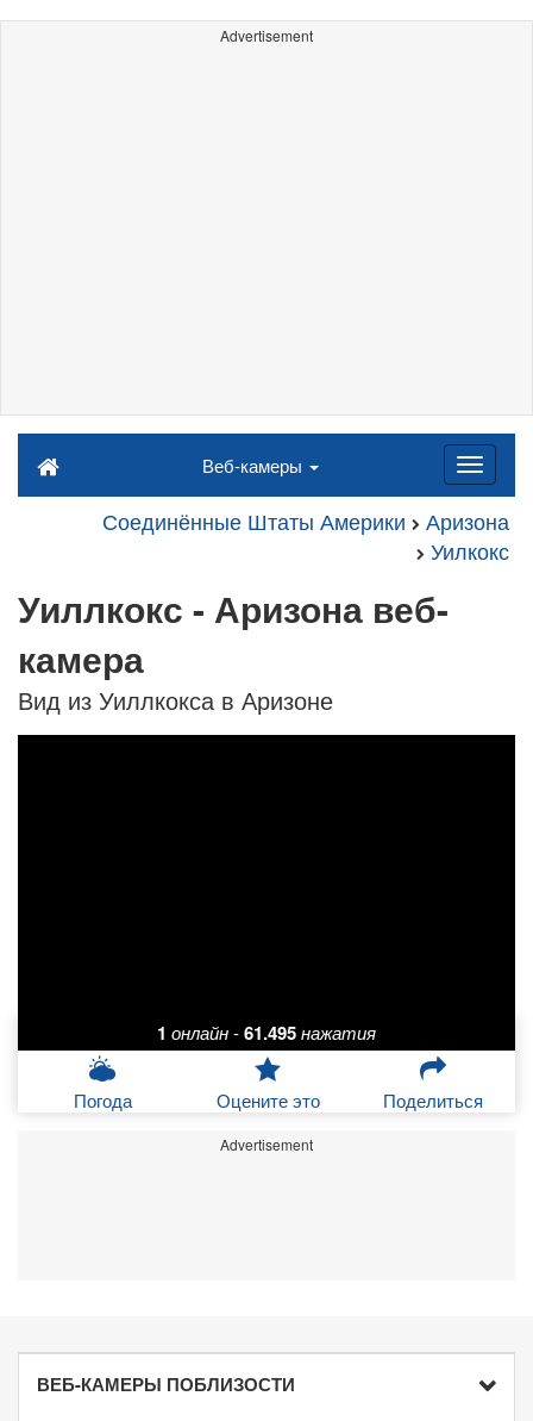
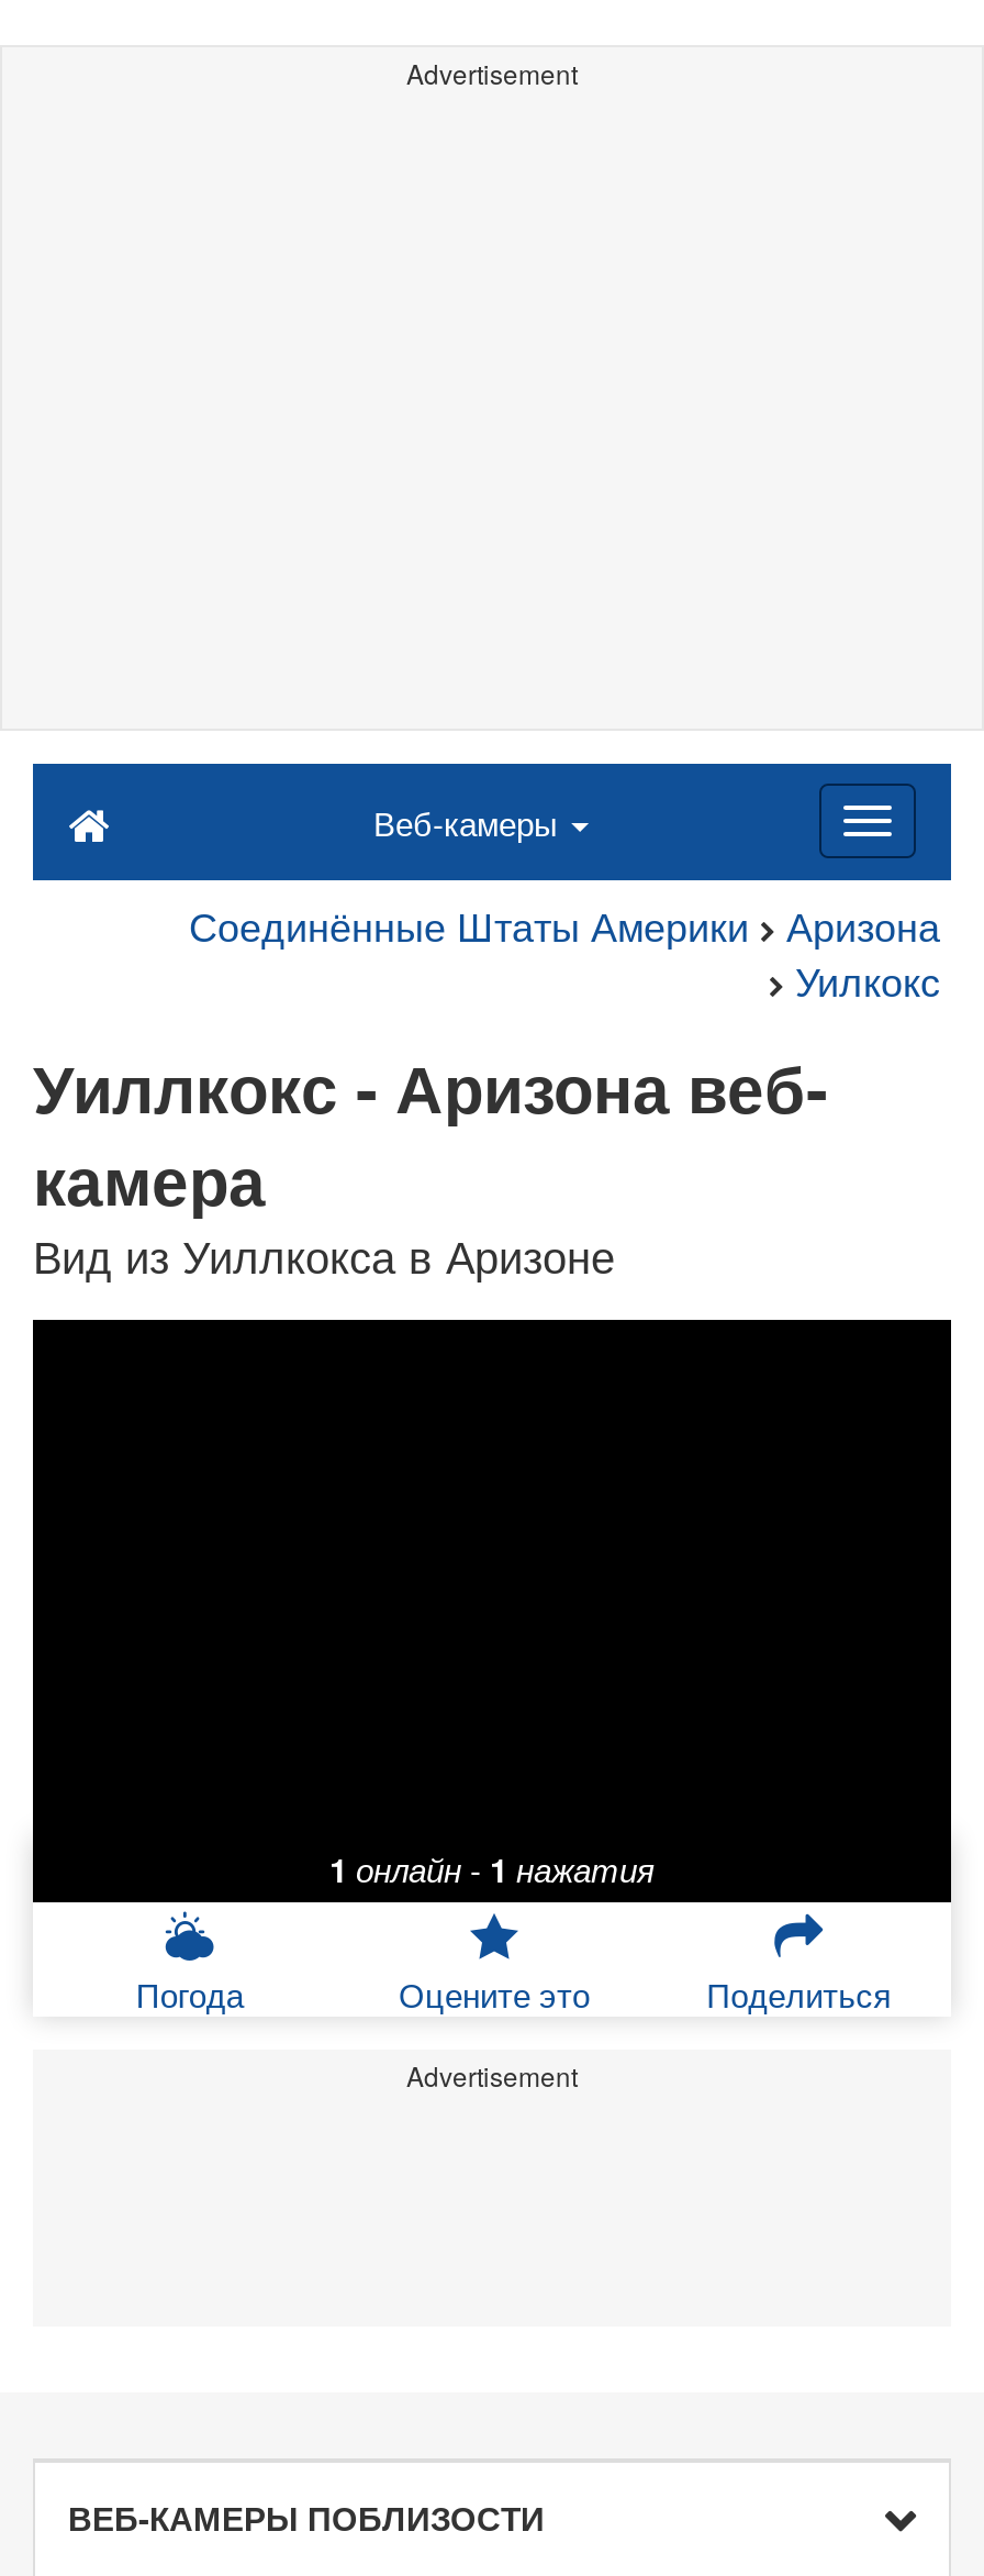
[157,1020,376,1046] 1 онлайн - 61.495 нажатия -> [329,1845,655,1894] 1 онлайн - 1 нажатия

